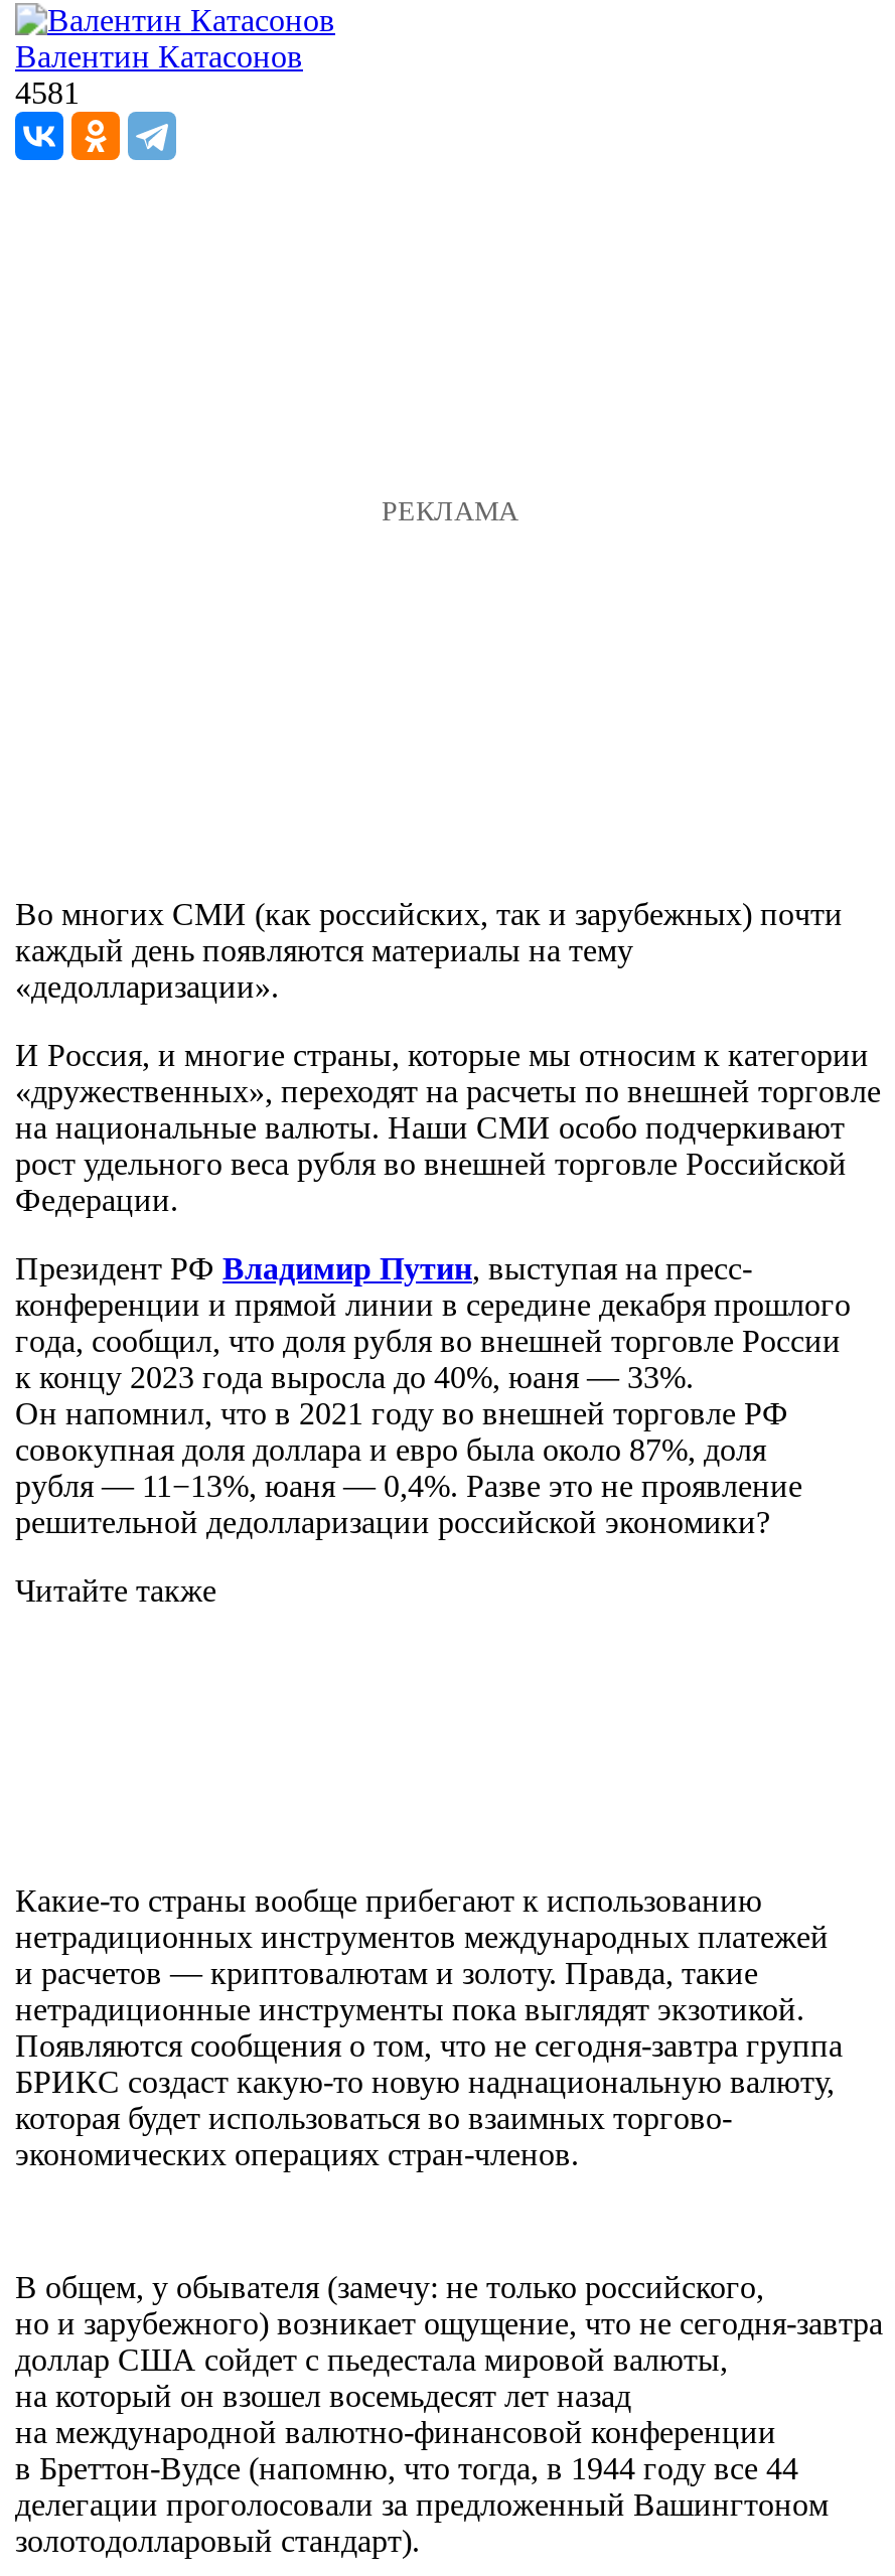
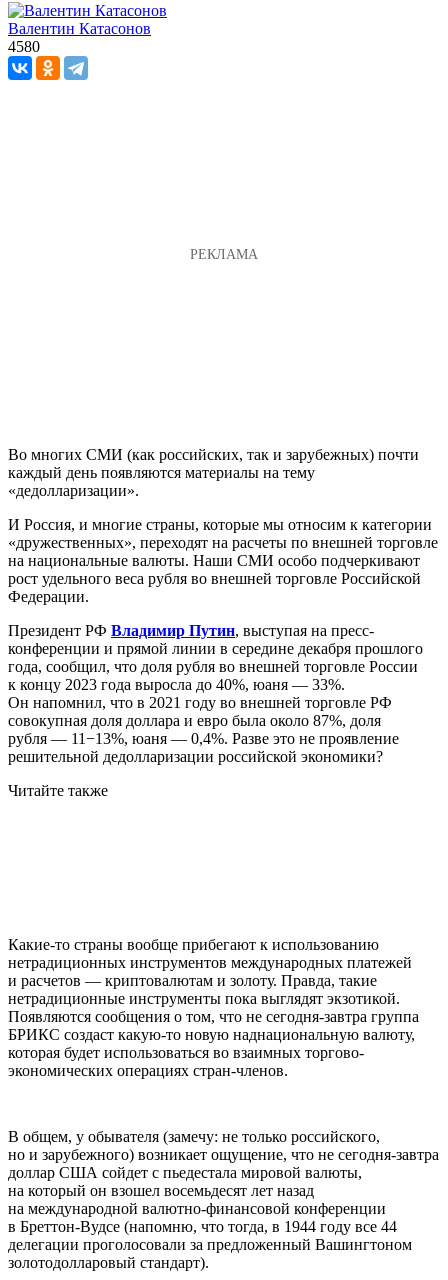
[15,75,80,109] 4581 -> [8,38,40,55] 4580

